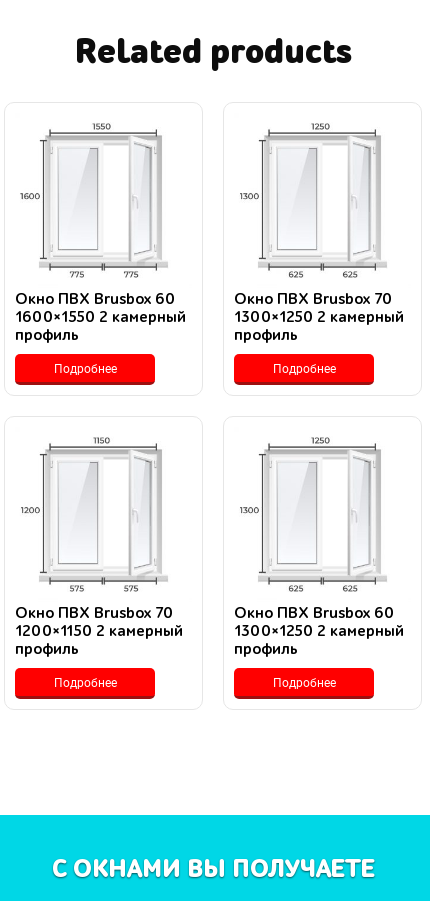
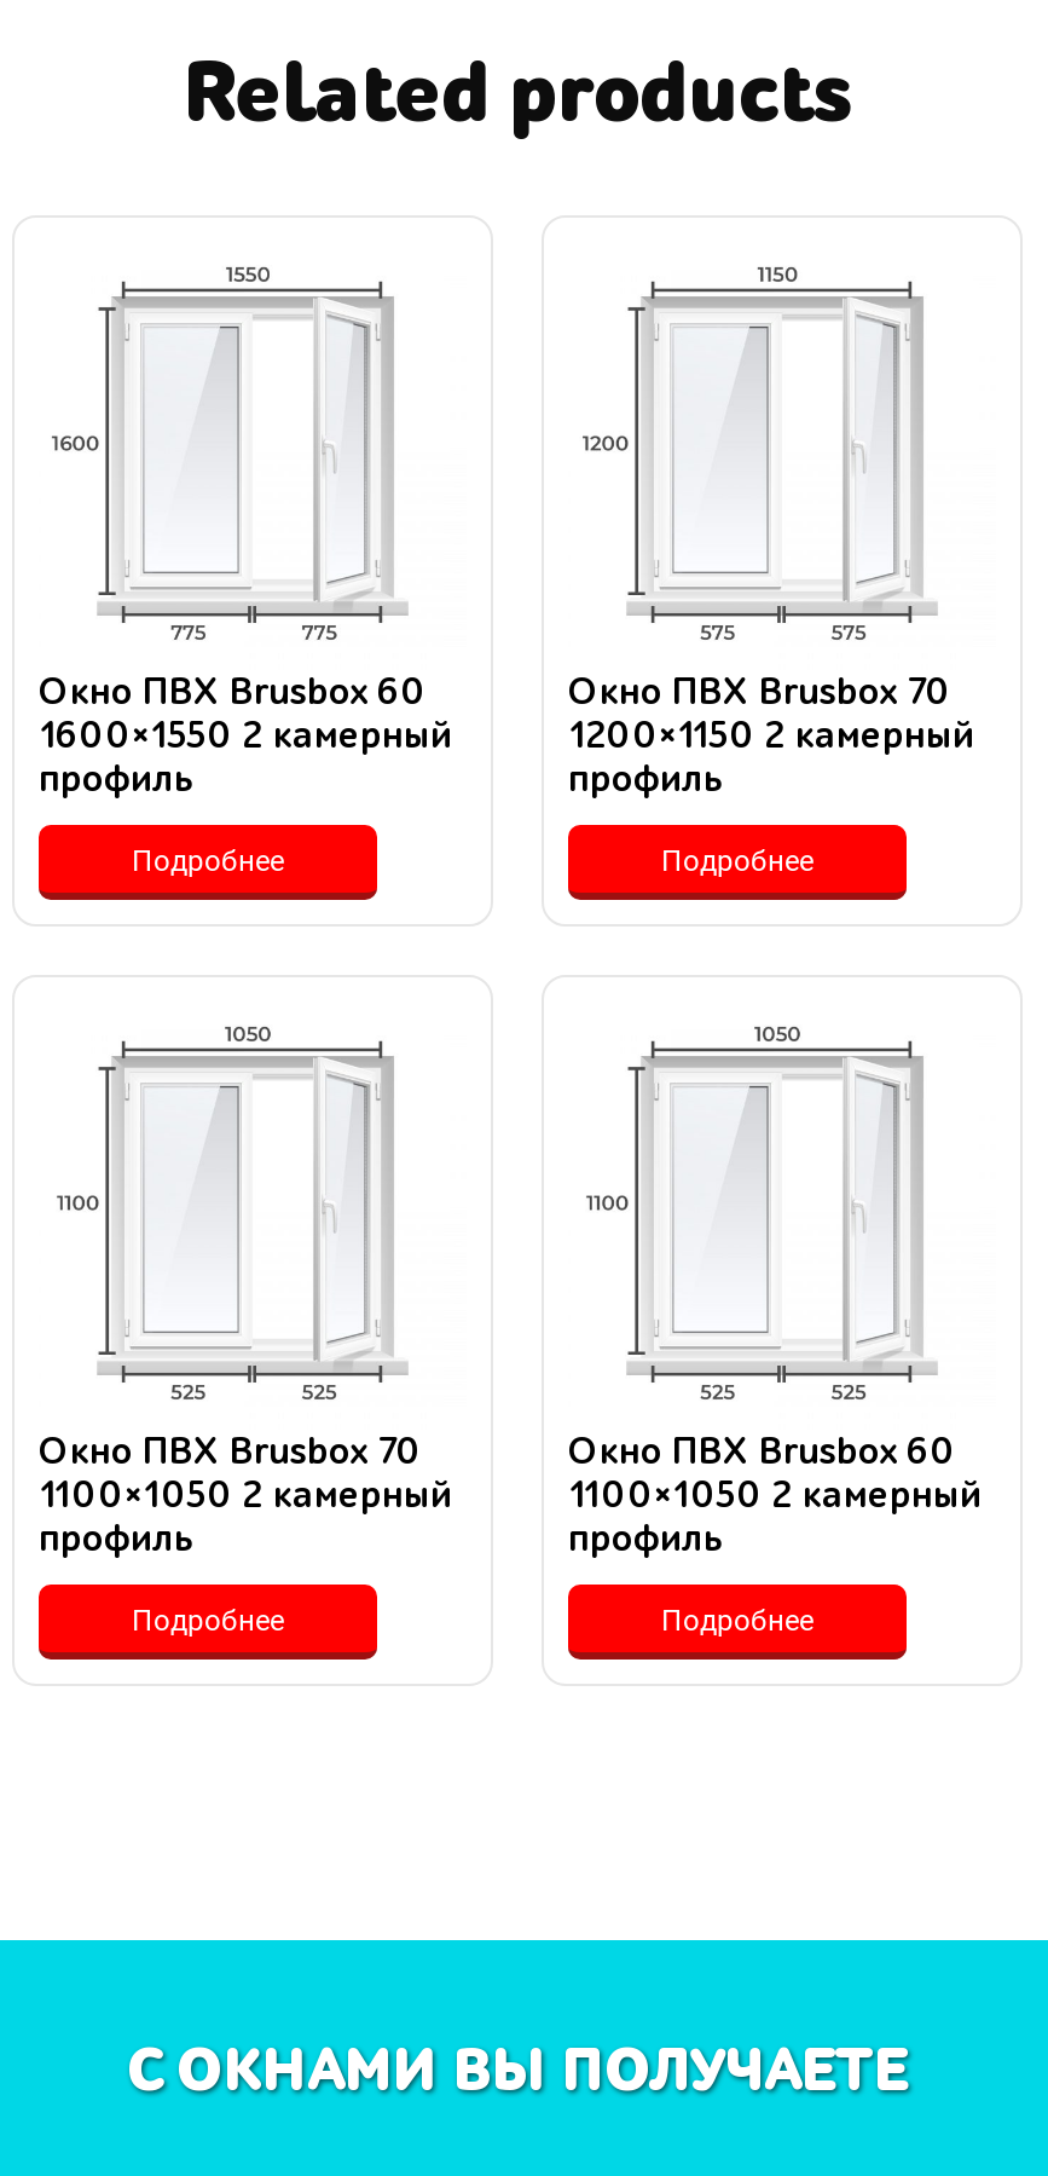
[234,308,404,326] 1300×1250 2 камерный -> [568,714,974,757] 1200×1150 2 камерный
[15,622,183,640] 1200×1150 2 камерный -> [39,1473,452,1517] 1100×1050 2 камерный
[234,622,404,640] 1300×1250 2 камерный -> [568,1473,982,1517] 1100×1050 2 камерный

